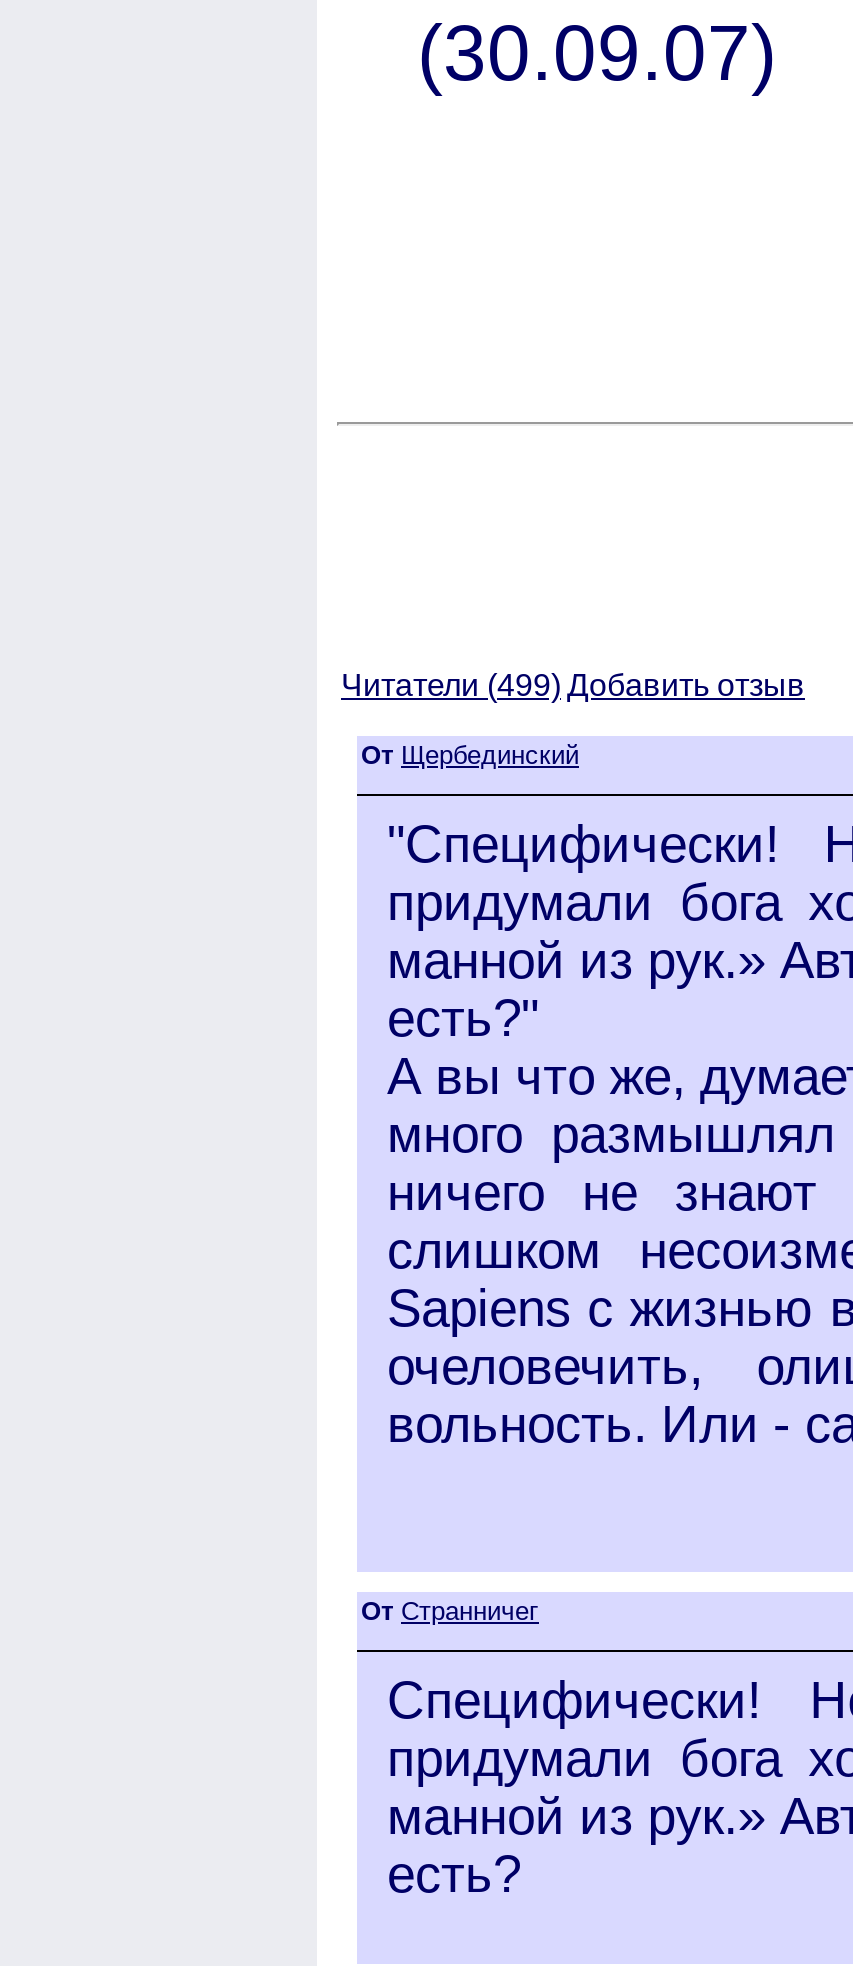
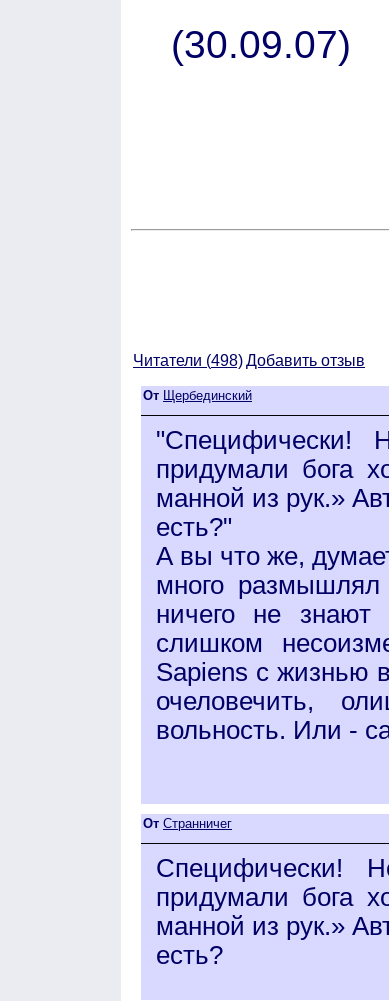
[341,667,805,701] Читатели (499) Добавить отзыв -> [133,352,365,369] Читатели (498) Добавить отзыв

